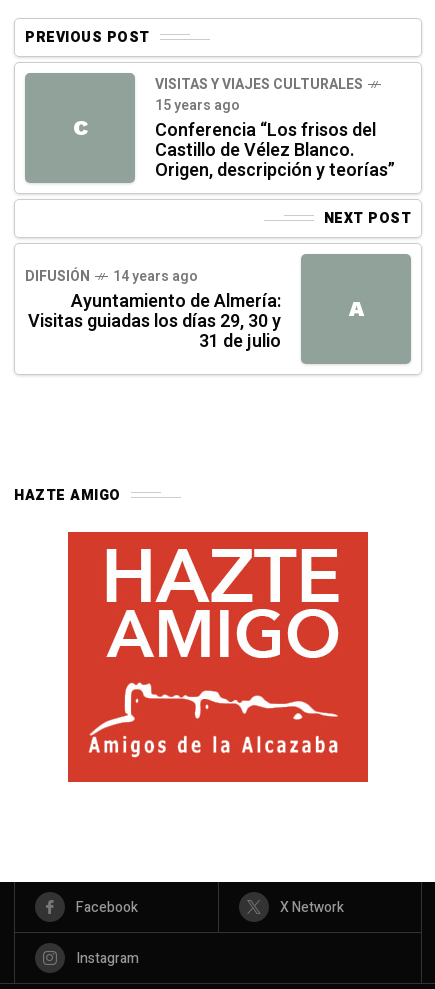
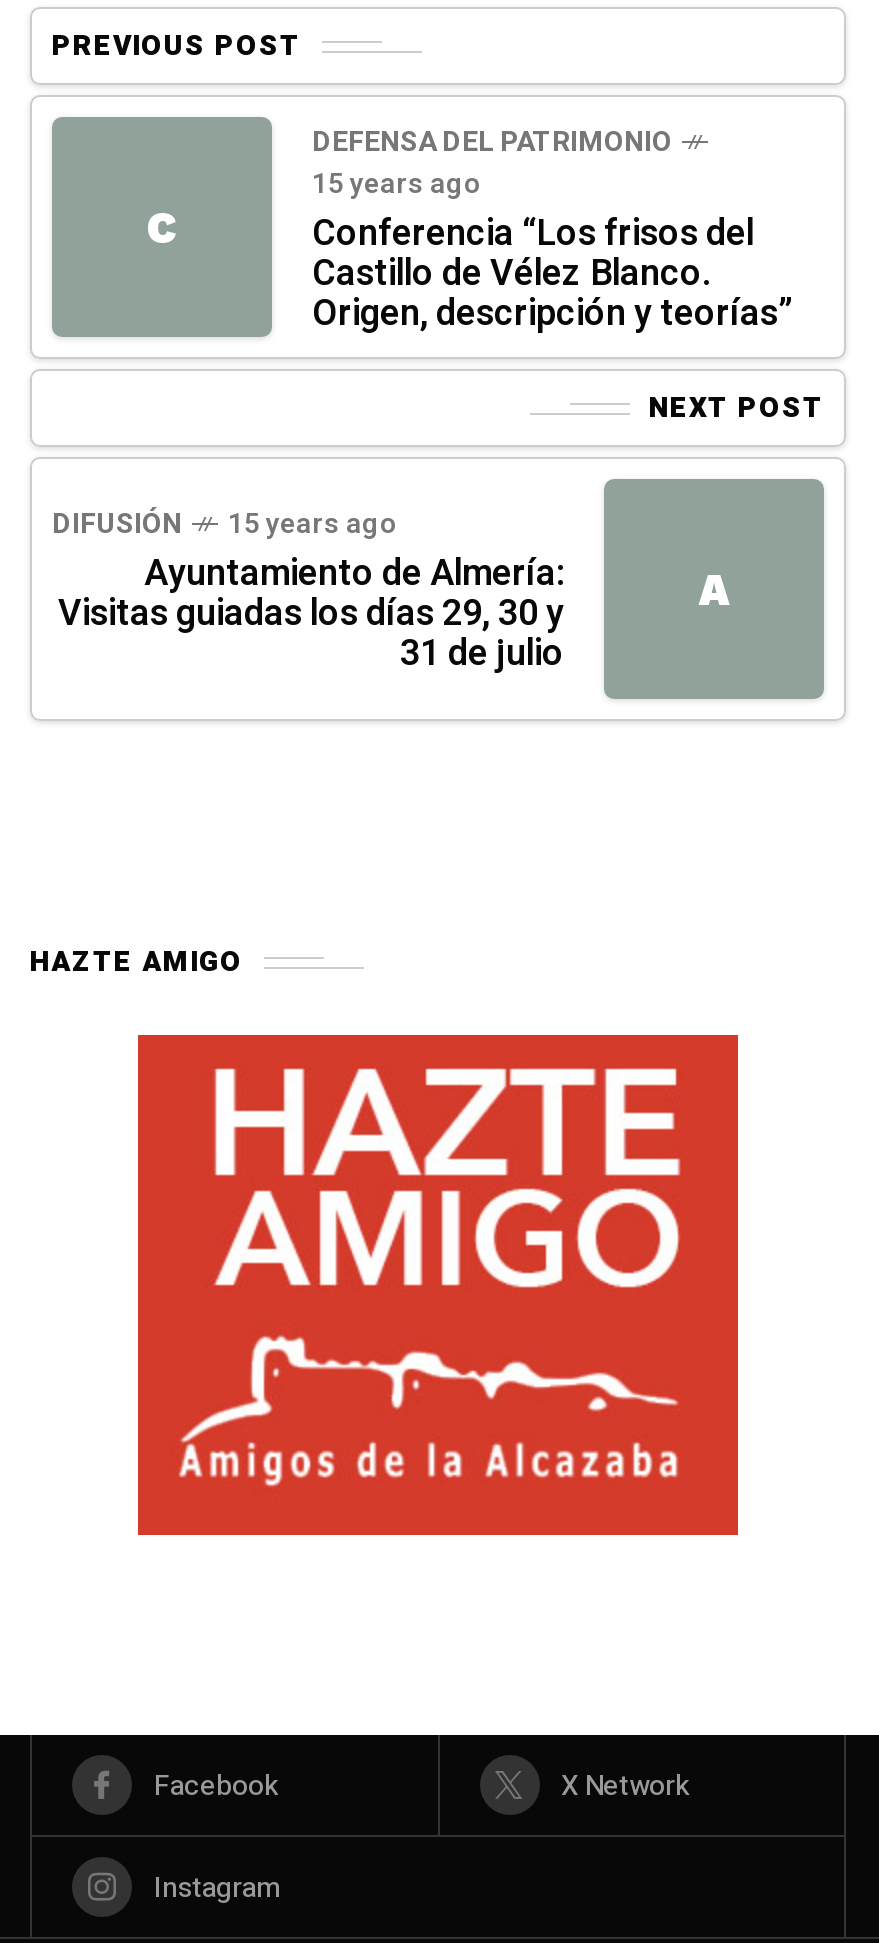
[155,74,363,95] VISITAS Y VIAJES CULTURALES -> [312,120,672,162] DEFENSA DEL PATRIMONIO
[25,266,198,287] DIFUSIÓN 14 years ago -> [52,503,398,545] DIFUSIÓN 15 years ago

